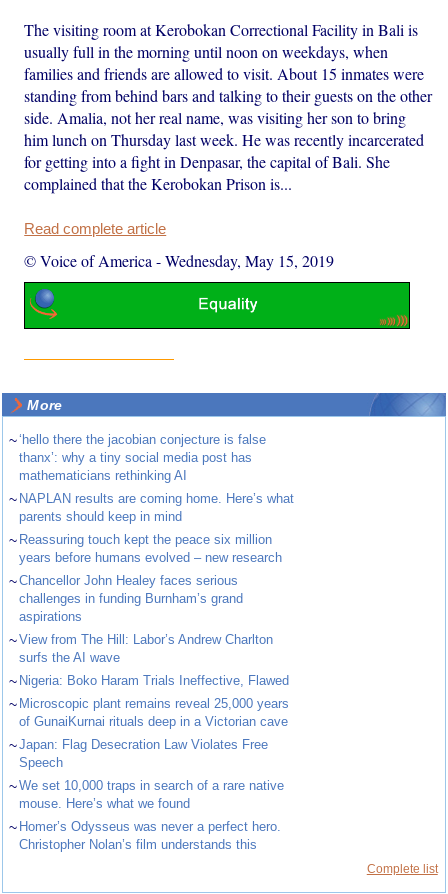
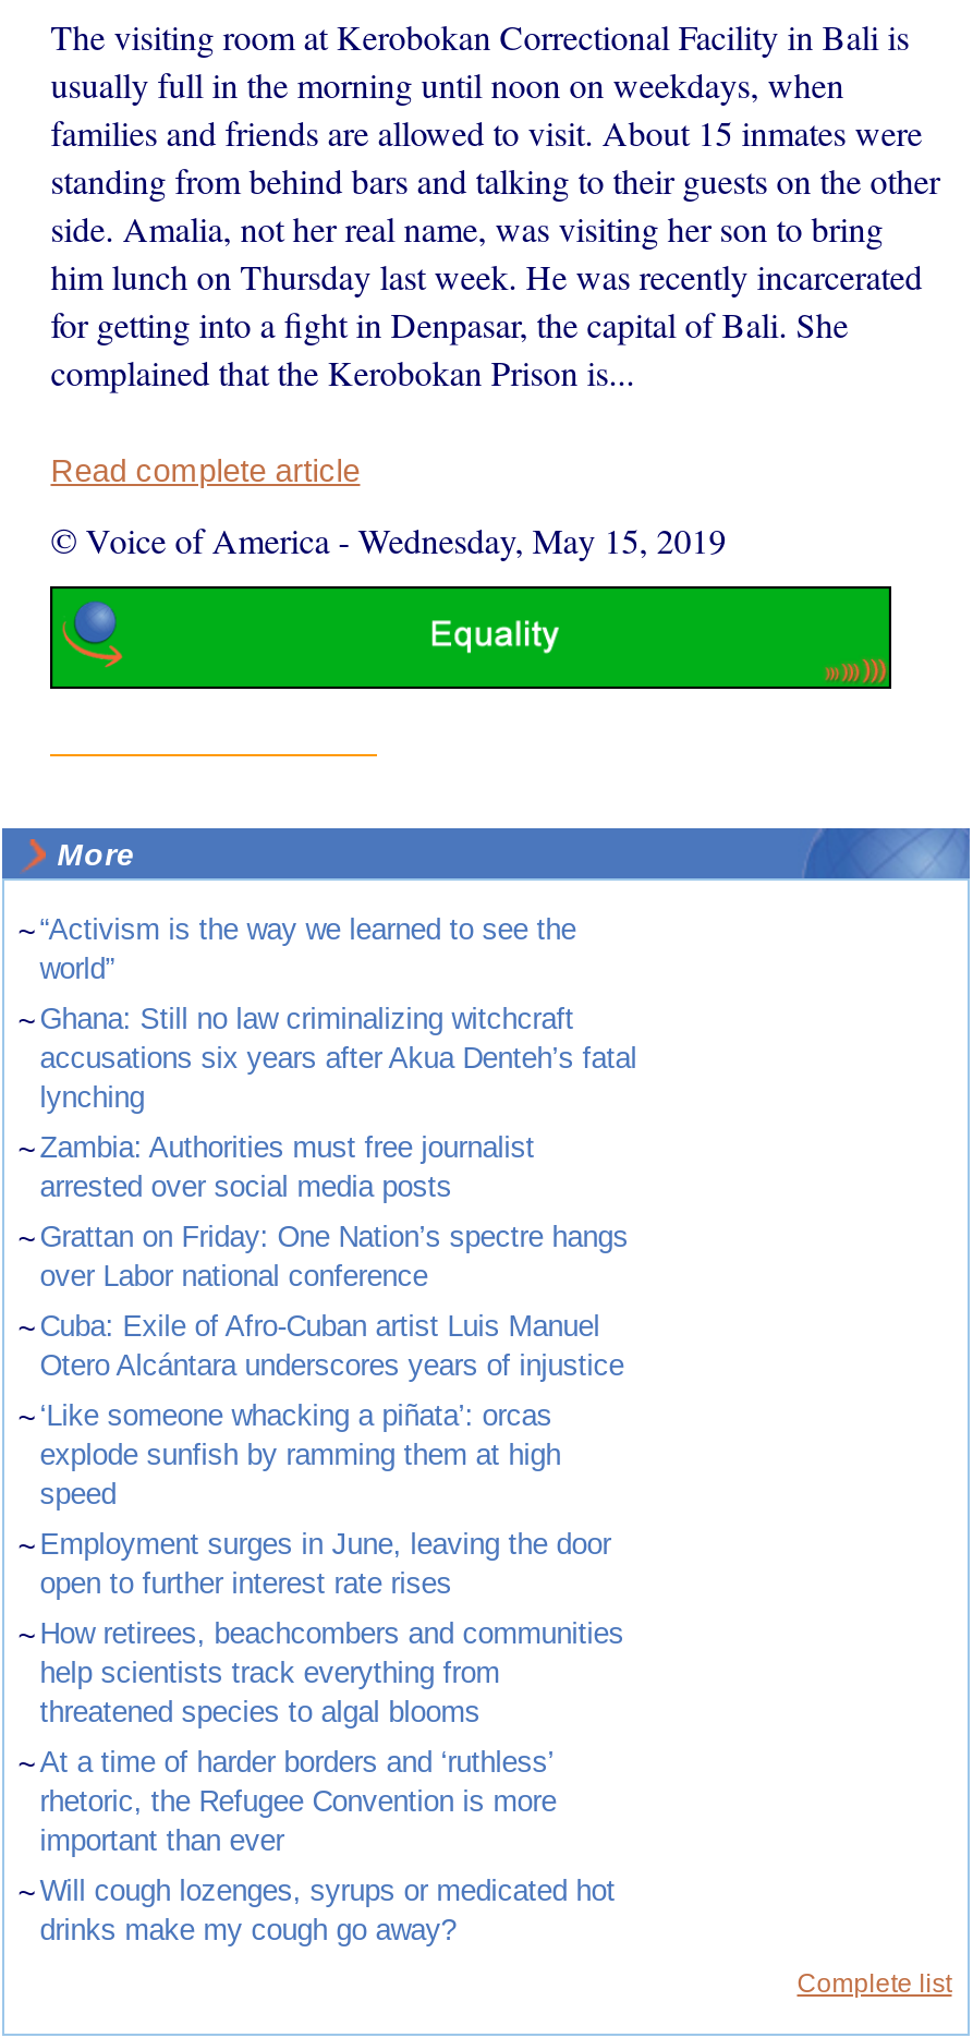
[9,432,294,852] ~ ‘hello there the jacobian conjecture is false | thanx’: why a tiny social media post has | mathematicians rethinking AI | ~ NAPLAN results are coming home. Here’s what | parents should keep in mind | ~ Reassuring touch kept the peace six million | years before humans evolved – new research | ~ Chancellor John Healey faces serious | challenges in funding Burnham’s grand | aspirations | ~ View from The Hill: Labor’s Andrew Charlton | surfs the AI wave | ~ Nigeria: Boko Haram Trials Ineffective, Flawed | ~ Microscopic plant remains reveal 25,000 years | of GunaiKurnai rituals deep in a Victorian cave | ~ Japan: Flag Desecration Law Violates Free | Speech | ~ We set 10,000 traps in search of a rare native | mouse. Here’s what we found | ~ Homer’s Odysseus was never a perfect hero. | Christopher Nolan’s film understands this -> [18,914,637,1948] ~ “Activism is the way we learned to see the | world” | ~ Ghana: Still no law criminalizing witchcraft | accusations six years after Akua Denteh’s fatal | lynching | ~ Zambia: Authorities must free journalist | arrested over social media posts | ~ Grattan on Friday: One Nation’s spectre hangs | over Labor national conference | ~ Cuba: Exile of Afro-Cuban artist Luis Manuel | Otero Alcántara underscores years of injustice | ~ ‘Like someone whacking a piñata’: orcas | explode sunfish by ramming them at high | speed | ~ Employment surges in June, leaving the door | open to further interest rate rises | ~ How retirees, beachcombers and communities | help scientists track everything from | threatened species to algal blooms | ~ At a time of harder borders and ‘ruthless’ | rhetoric, the Refugee Convention is more | important than ever | ~ Will cough lozenges, syrups or medicated hot | drinks make my cough go away?

